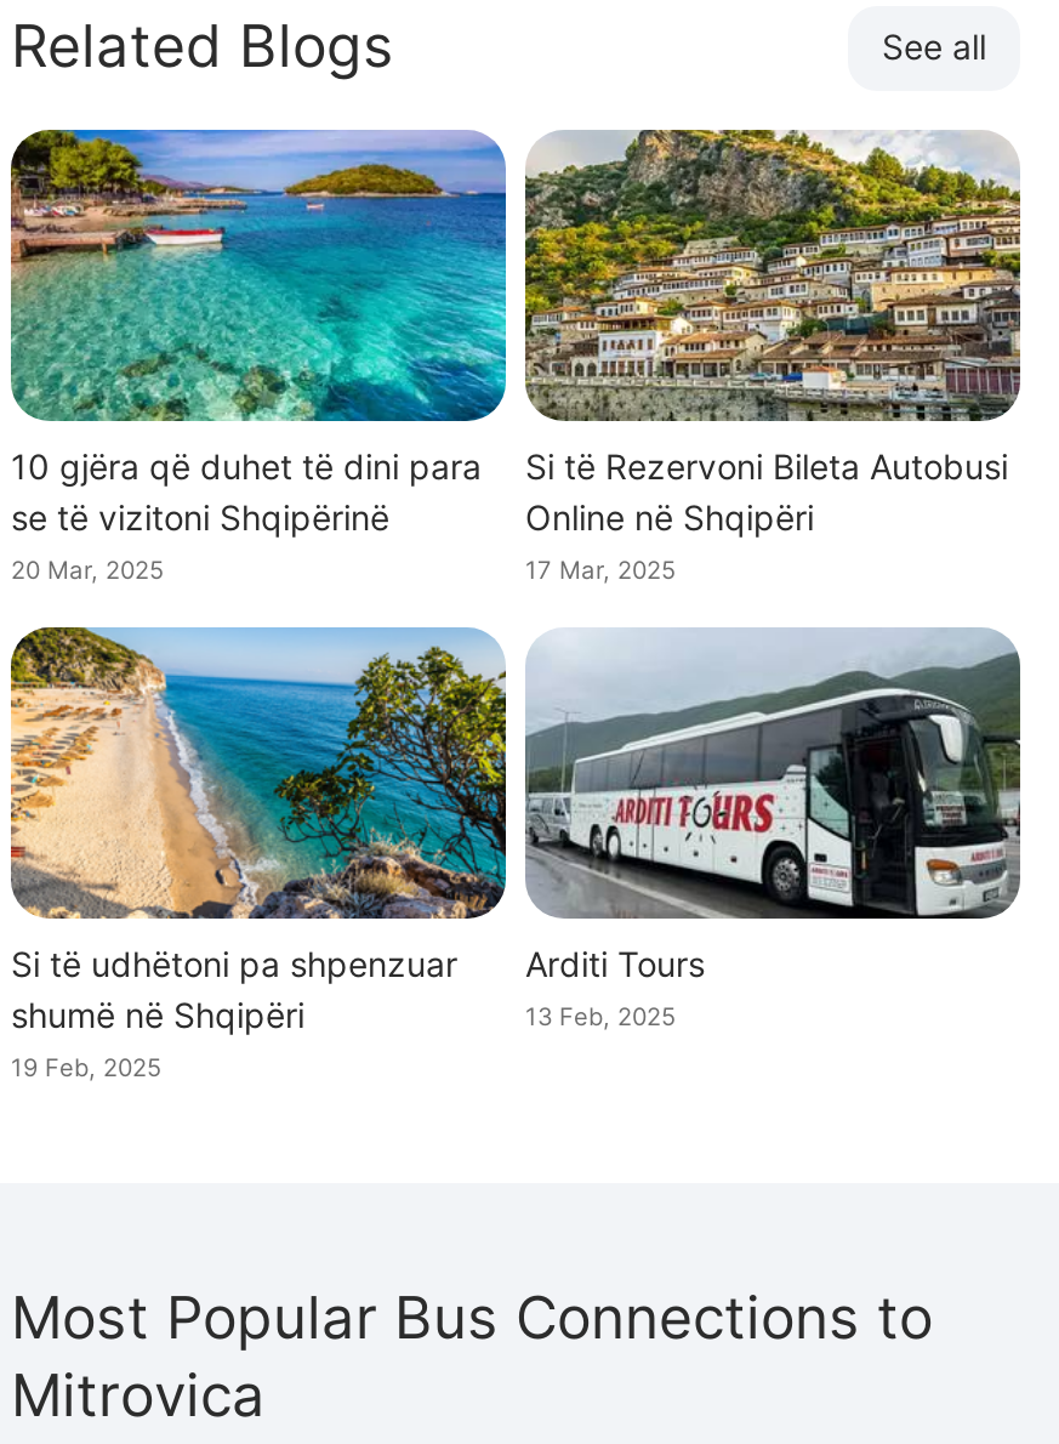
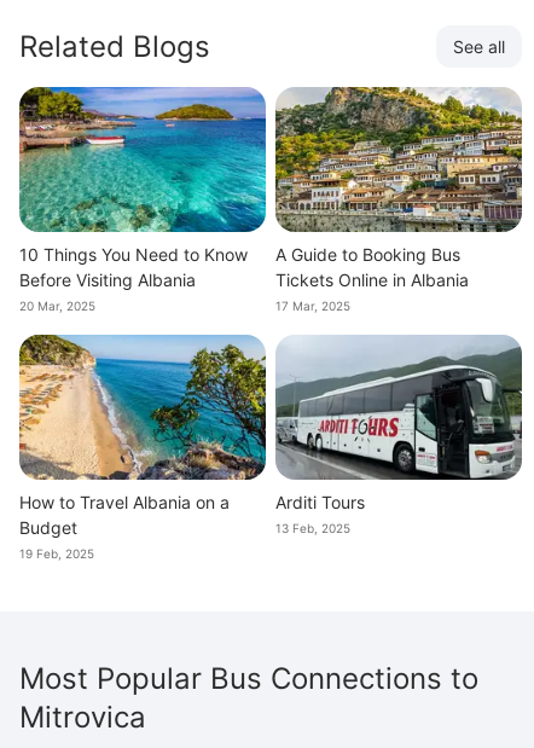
[11,445,482,537] 10 gjëra që duhet të dini para | se të vizitoni Shqipërinë -> [19,244,248,290] 10 Things You Need to Know | Before Visiting Albania
[525,445,1008,537] Si të Rezervoni Bileta Autobusi | Online në Shqipëri -> [275,244,469,290] A Guide to Booking Bus | Tickets Online in Albania
[11,942,457,1034] Si të udhëtoni pa shpenzuar | shumë në Shqipëri -> [19,492,230,538] How to Travel Albania on a | Budget

